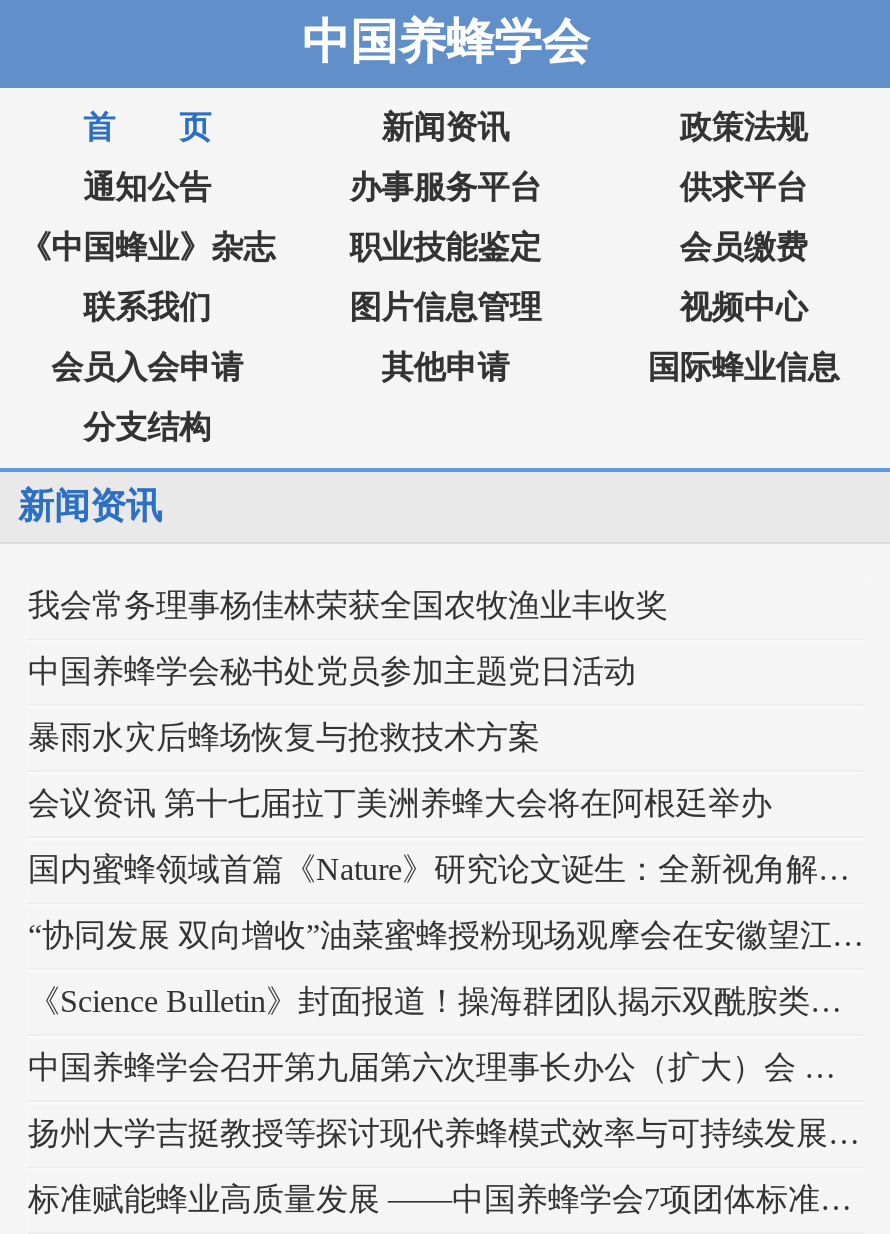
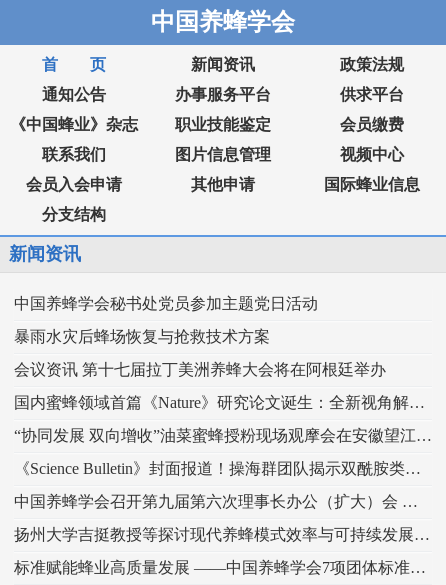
[28,588,668,622] 我会常务理事杨佳林荣获全国农牧渔业丰收奖 -> none

